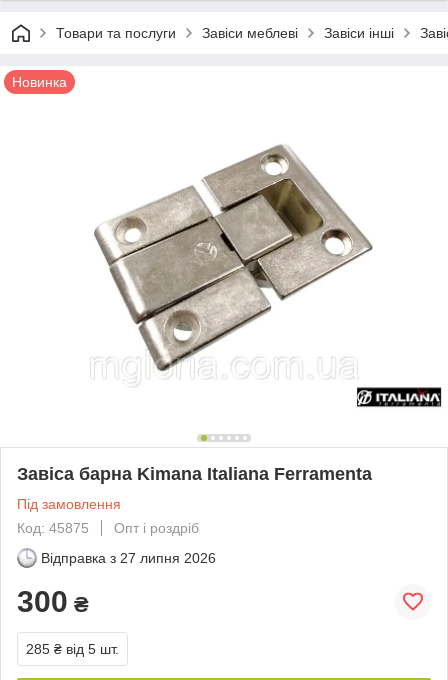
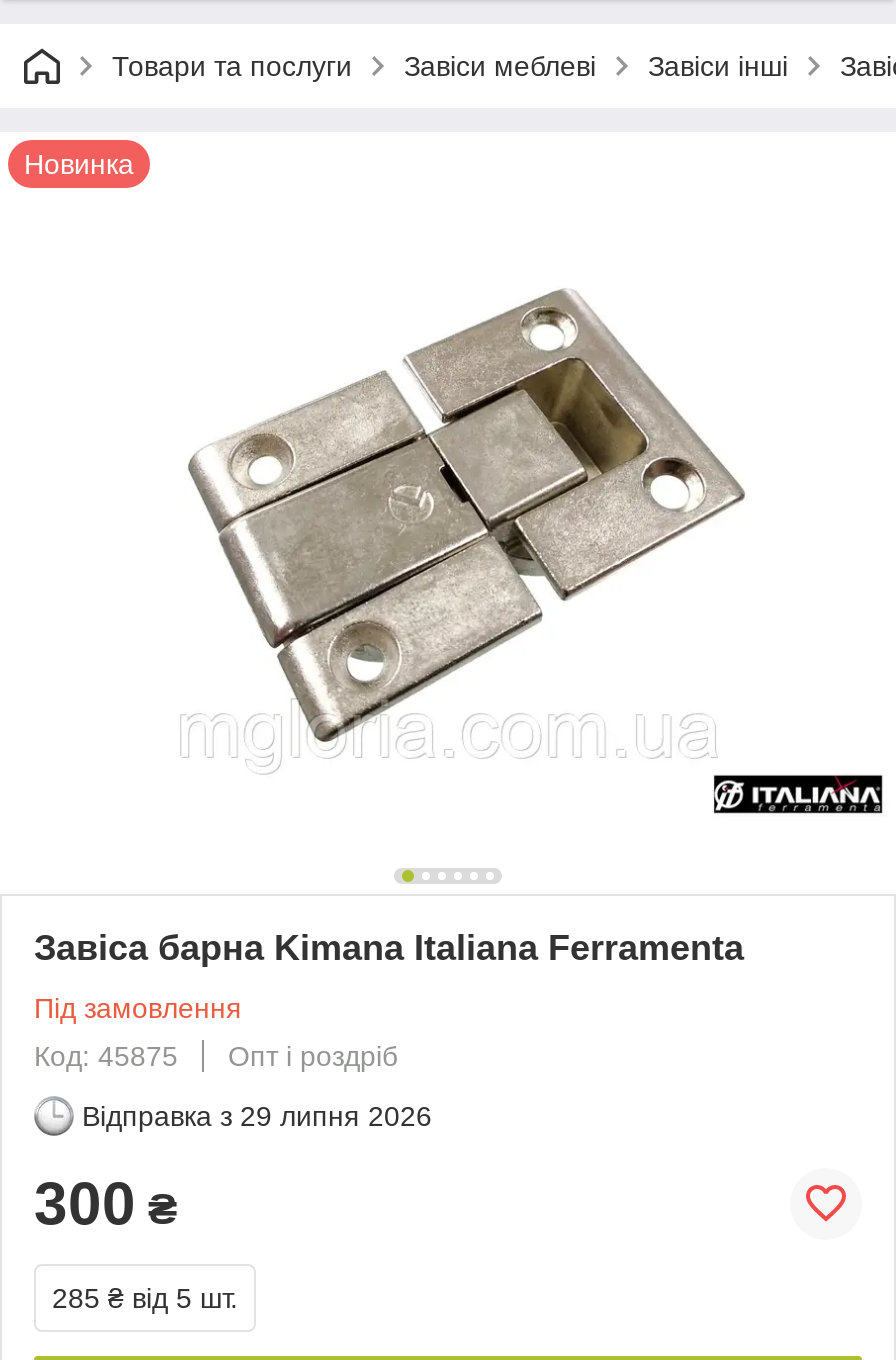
[41,550,216,566] Відправка з 27 липня 2026 -> [82,1100,432,1132] Відправка з 29 липня 2026

